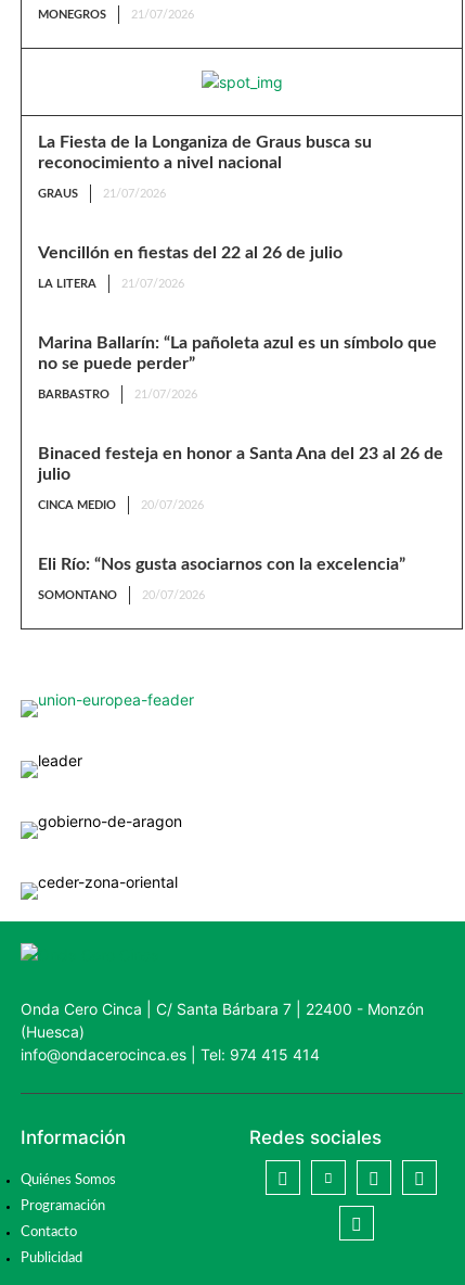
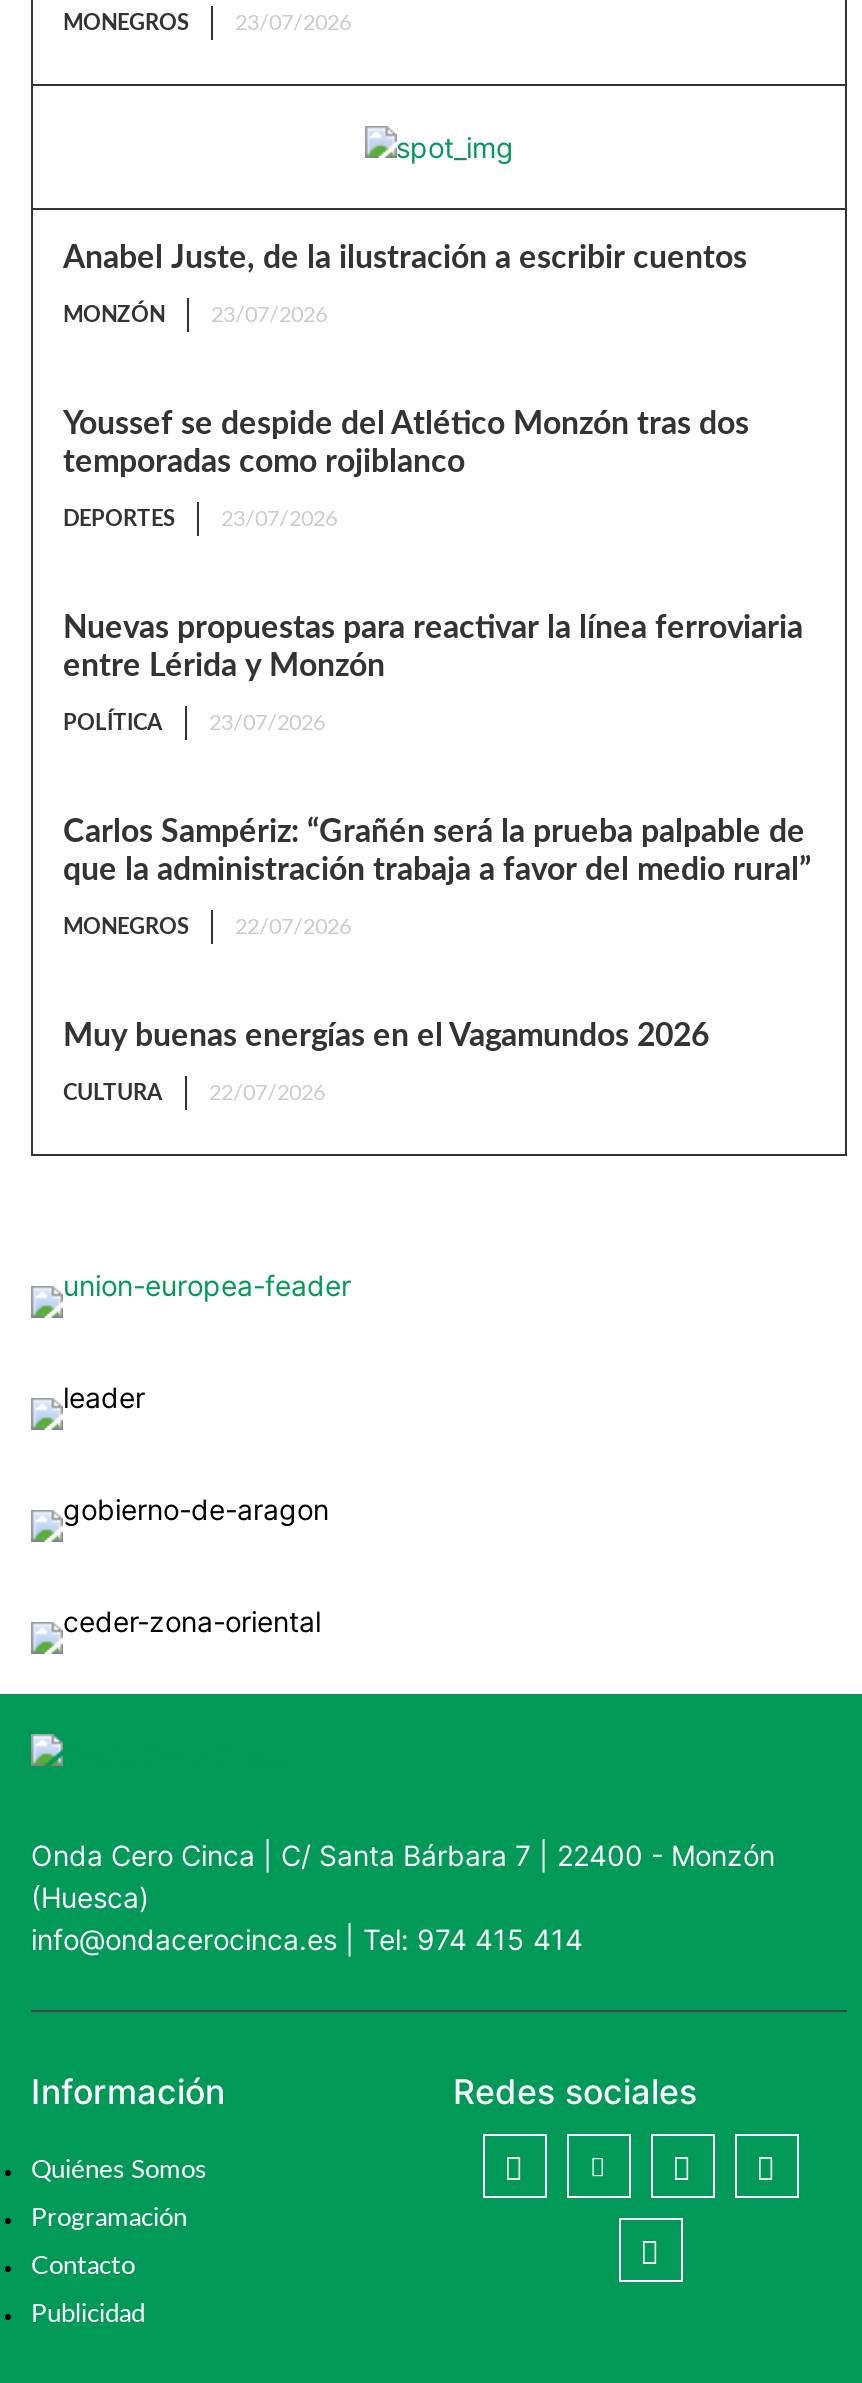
[131,9,194,21] 21/07/2026 -> [235,12,351,34] 23/07/2026
[38,134,372,172] La Fiesta de la Longaniza de Graus busca su | reconocimiento a nivel nacional -> [63,242,747,274] Anabel Juste, de la ilustración a escribir cuentos
[38,188,166,200] GRAUS | 21/07/2026 -> [63,304,327,326] MONZÓN | 23/07/2026
[38,244,343,262] Vencillón en fiestas del 22 al 26 de julio -> [63,408,749,478] Youssef se despide del Atlético Monzón tras dos | temporadas como rojiblanco
[38,278,184,290] LA LITERA | 21/07/2026 -> [63,508,337,530] DEPORTES | 23/07/2026
[38,334,437,372] Marina Ballarín: “La pañoleta azul es un símbolo que | no se puede perder” -> [63,612,803,682] Nuevas propuestas para reactivar la línea ferroviaria | entre Lérida y Monzón
[38,389,197,401] BARBASTRO | 21/07/2026 -> [63,712,325,734] POLÍTICA | 23/07/2026
[38,445,443,483] Binaced festeja en honor a Santa Ana del 23 al 26 de | julio -> [63,816,811,886] Carlos Sampériz: “Grañén será la prueba palpable de | que la administración trabaja a favor del medio rural”
[38,499,204,511] CINCA MEDIO | 20/07/2026 -> [63,916,351,938] MONEGROS | 22/07/2026
[38,556,405,573] Eli Río: “Nos gusta asociarnos con la excelencia” -> [63,1020,709,1052] Muy buenas energías en el Vagamundos 2026
[38,590,205,601] SOMONTANO | 20/07/2026 -> [63,1082,325,1104] CULTURA | 22/07/2026

